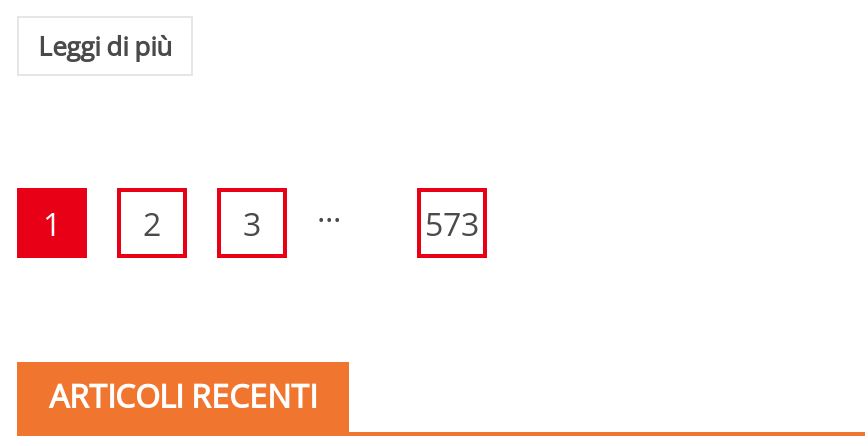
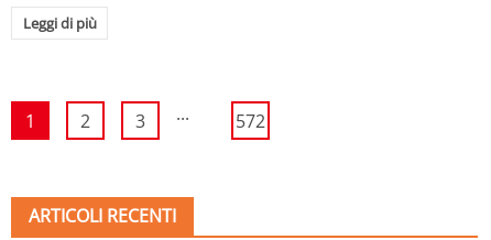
[425,202,479,246] 573 -> [236,109,265,133] 572

